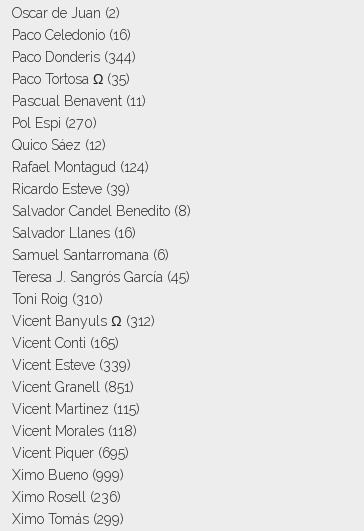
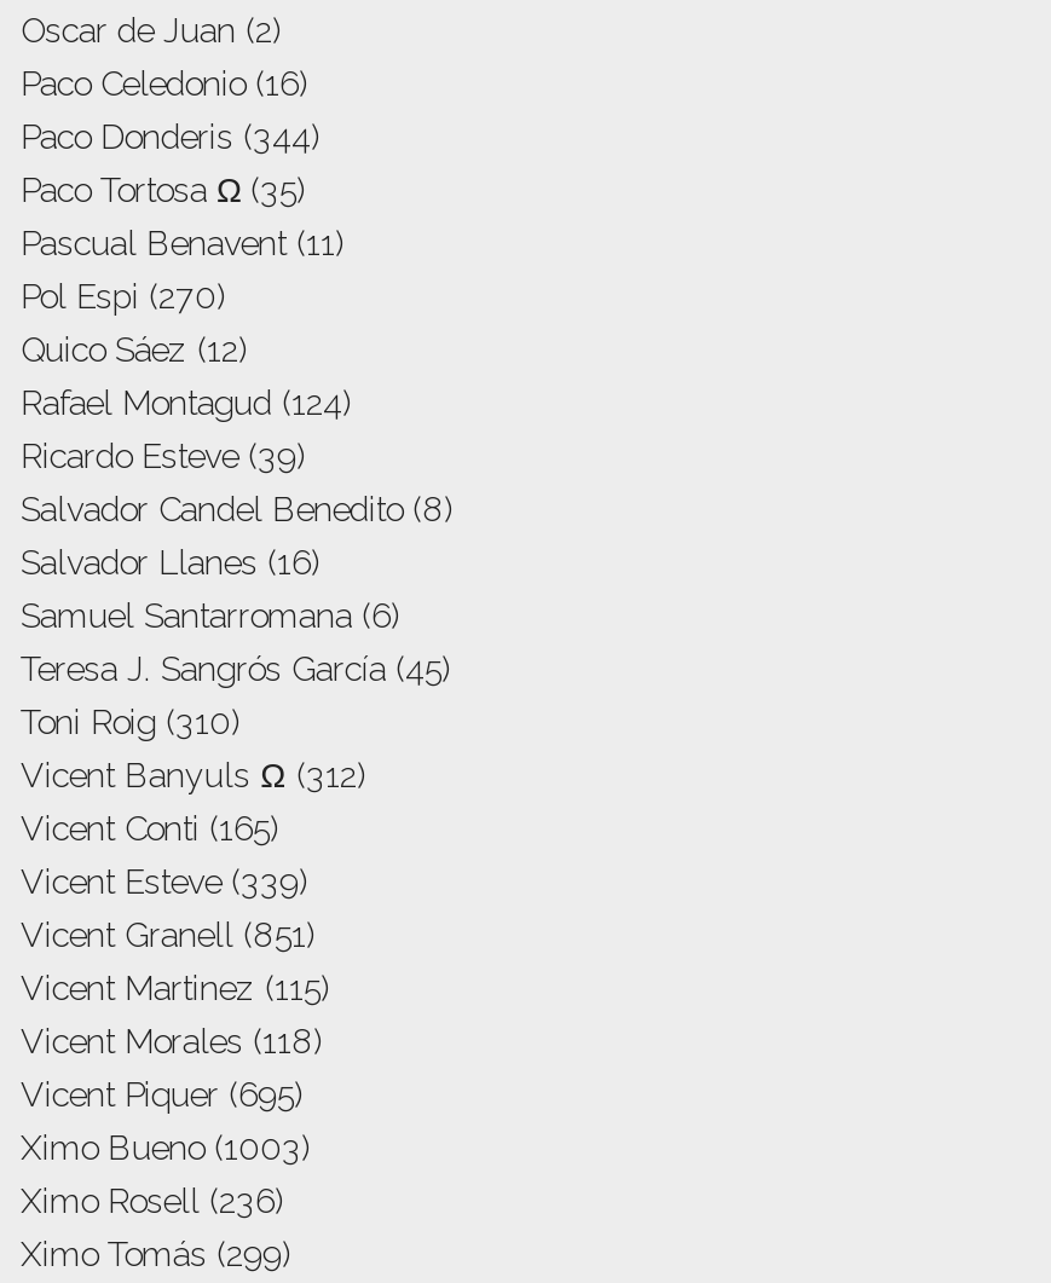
[12,467,124,483] Ximo Bueno (999) -> [21,1127,311,1166] Ximo Bueno (1003)

